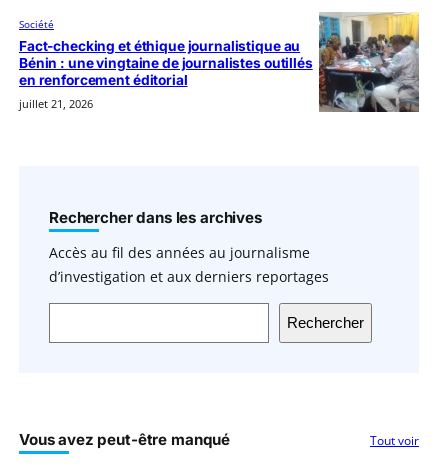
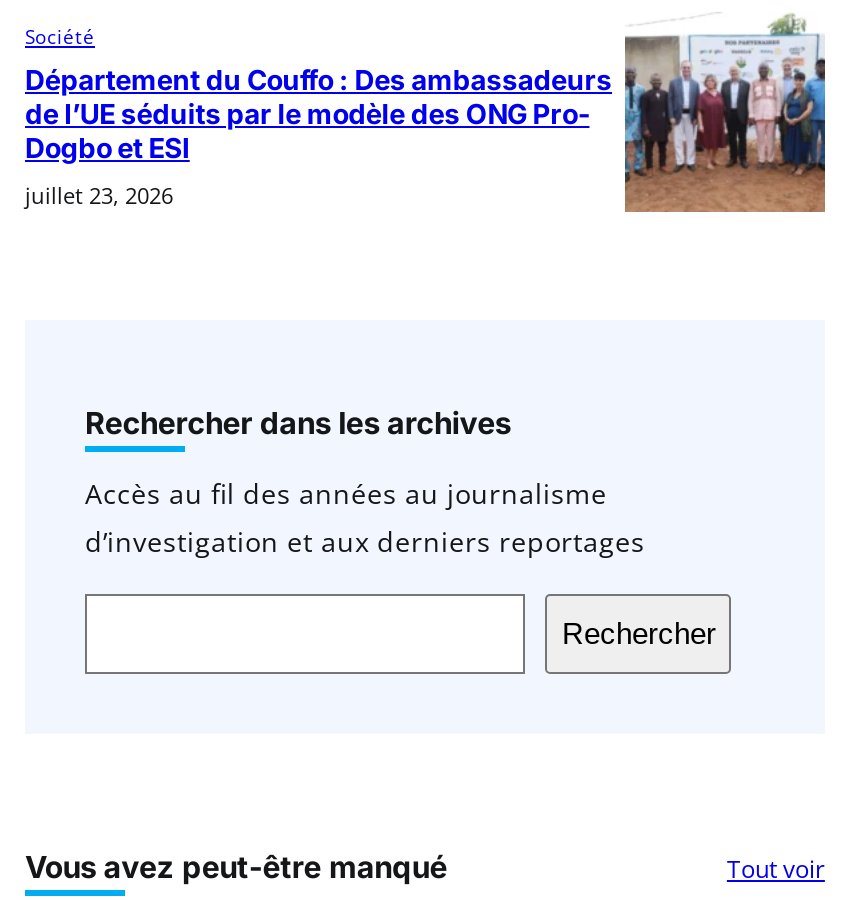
[19,11,420,113] [image] | Fact-checking et éthique journalistique au | Bénin : une vingtaine de journalistes outillés | en renforcement éditorial -> [25,12,827,214] [image] | Département du Couffo : Des ambassadeurs | de l’UE séduits par le modèle des ONG Pro- | Dogbo et ESI
[19,96,93,111] juillet 21, 2026 -> [25,180,173,210] juillet 23, 2026

